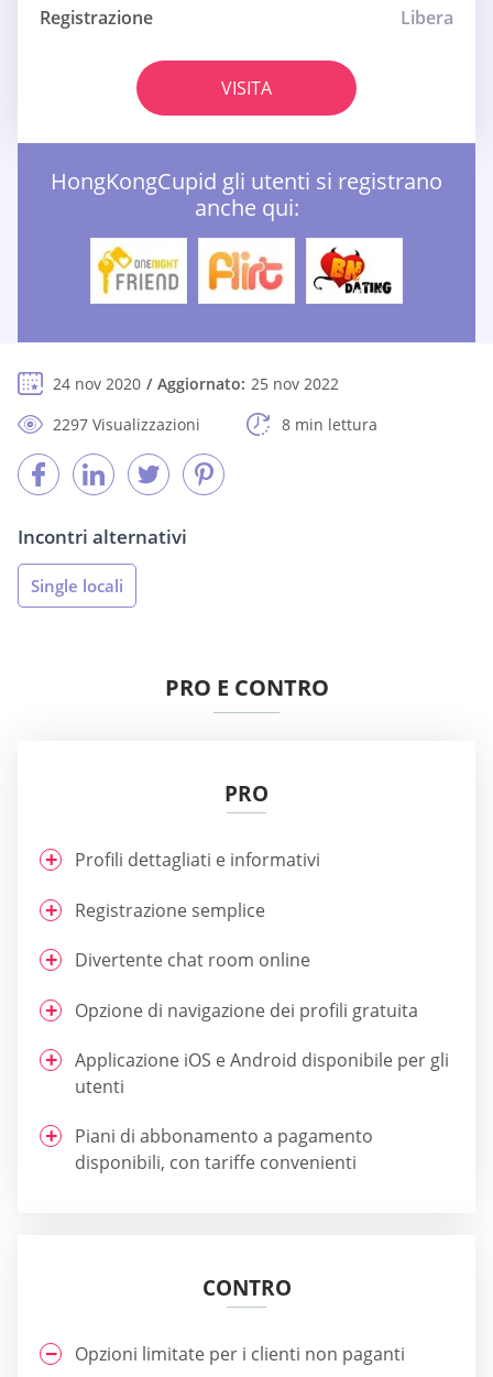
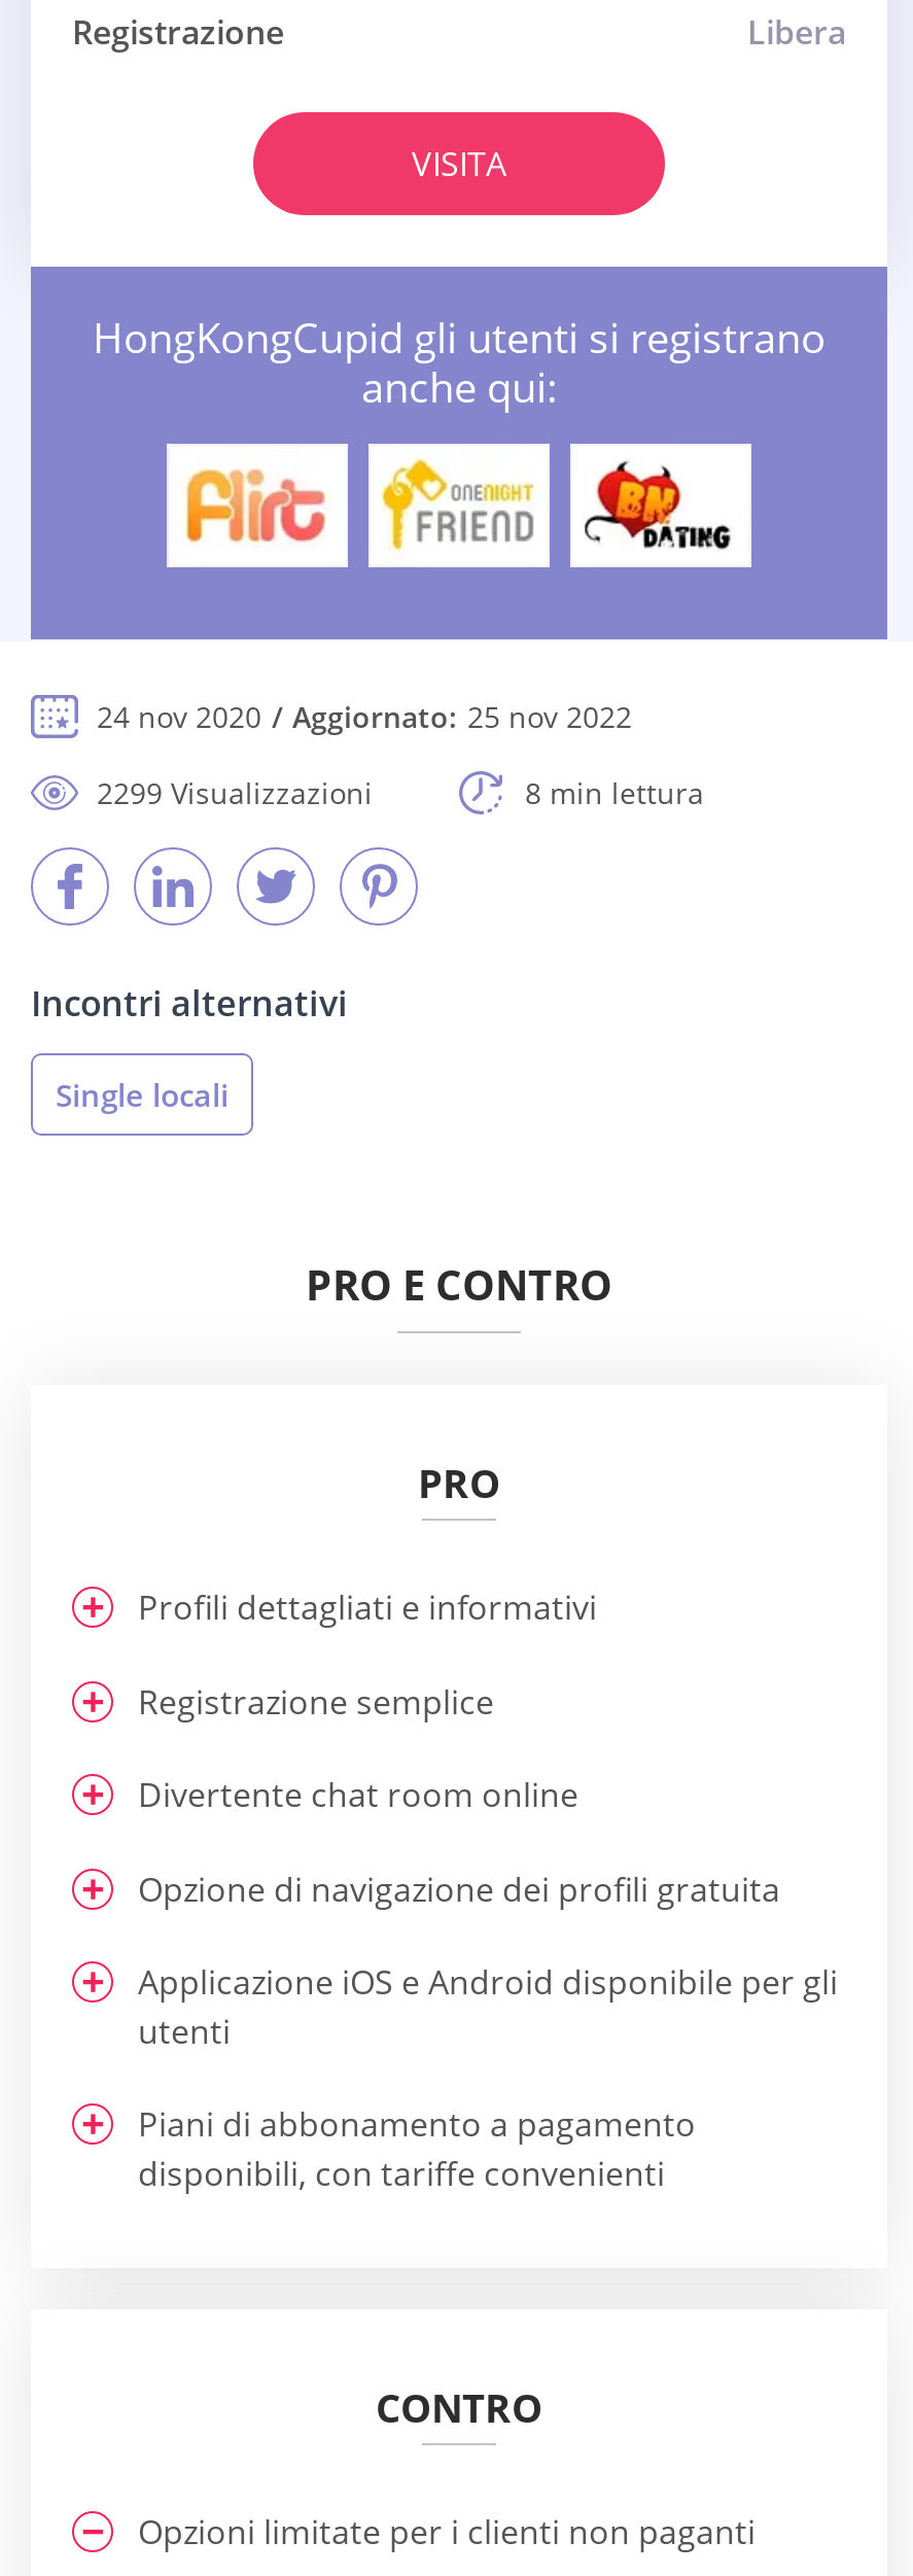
[97,245,179,296] [image] -> [181,460,331,549] [image]
[206,247,286,294] [image] -> [381,456,535,553] [image]
[53,414,200,435] 2297 Visualizzazioni -> [97,774,373,813] 2299 Visualizzazioni

